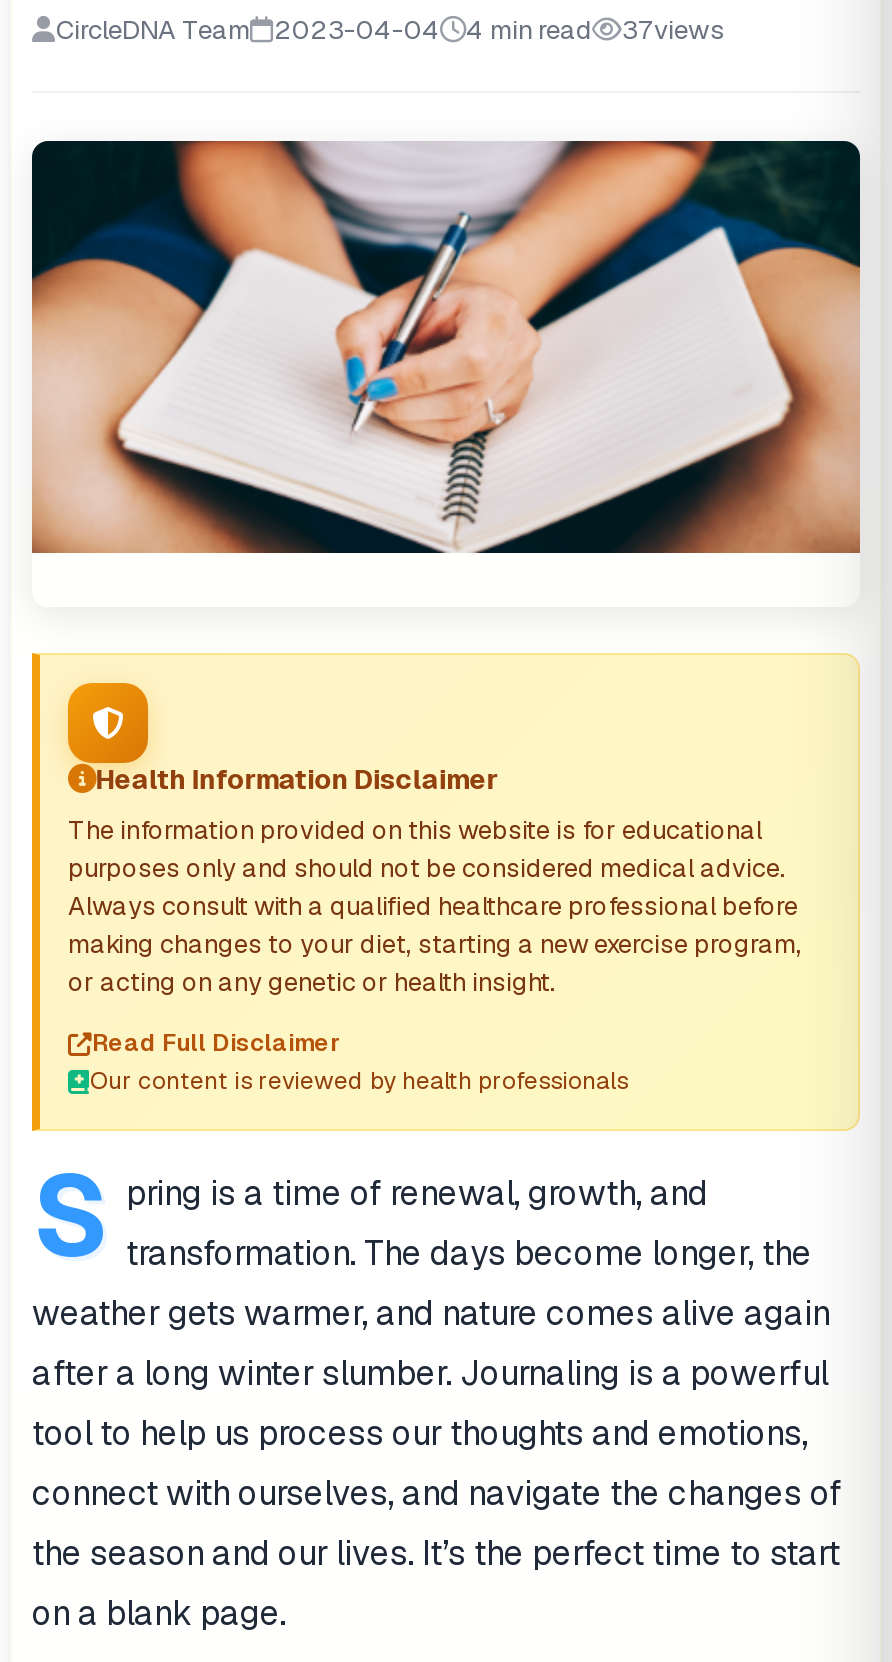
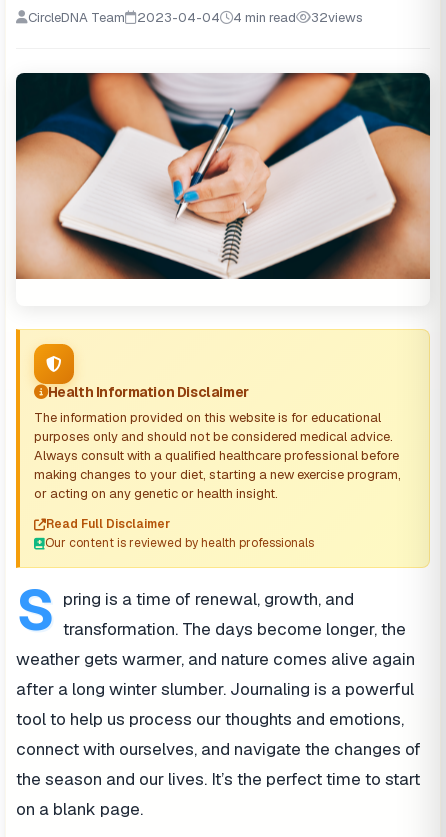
[56,12,724,46] CircleDNA Team 2023-04-04 4 min read 37views -> [28,9,363,26] CircleDNA Team 2023-04-04 4 min read 32views

